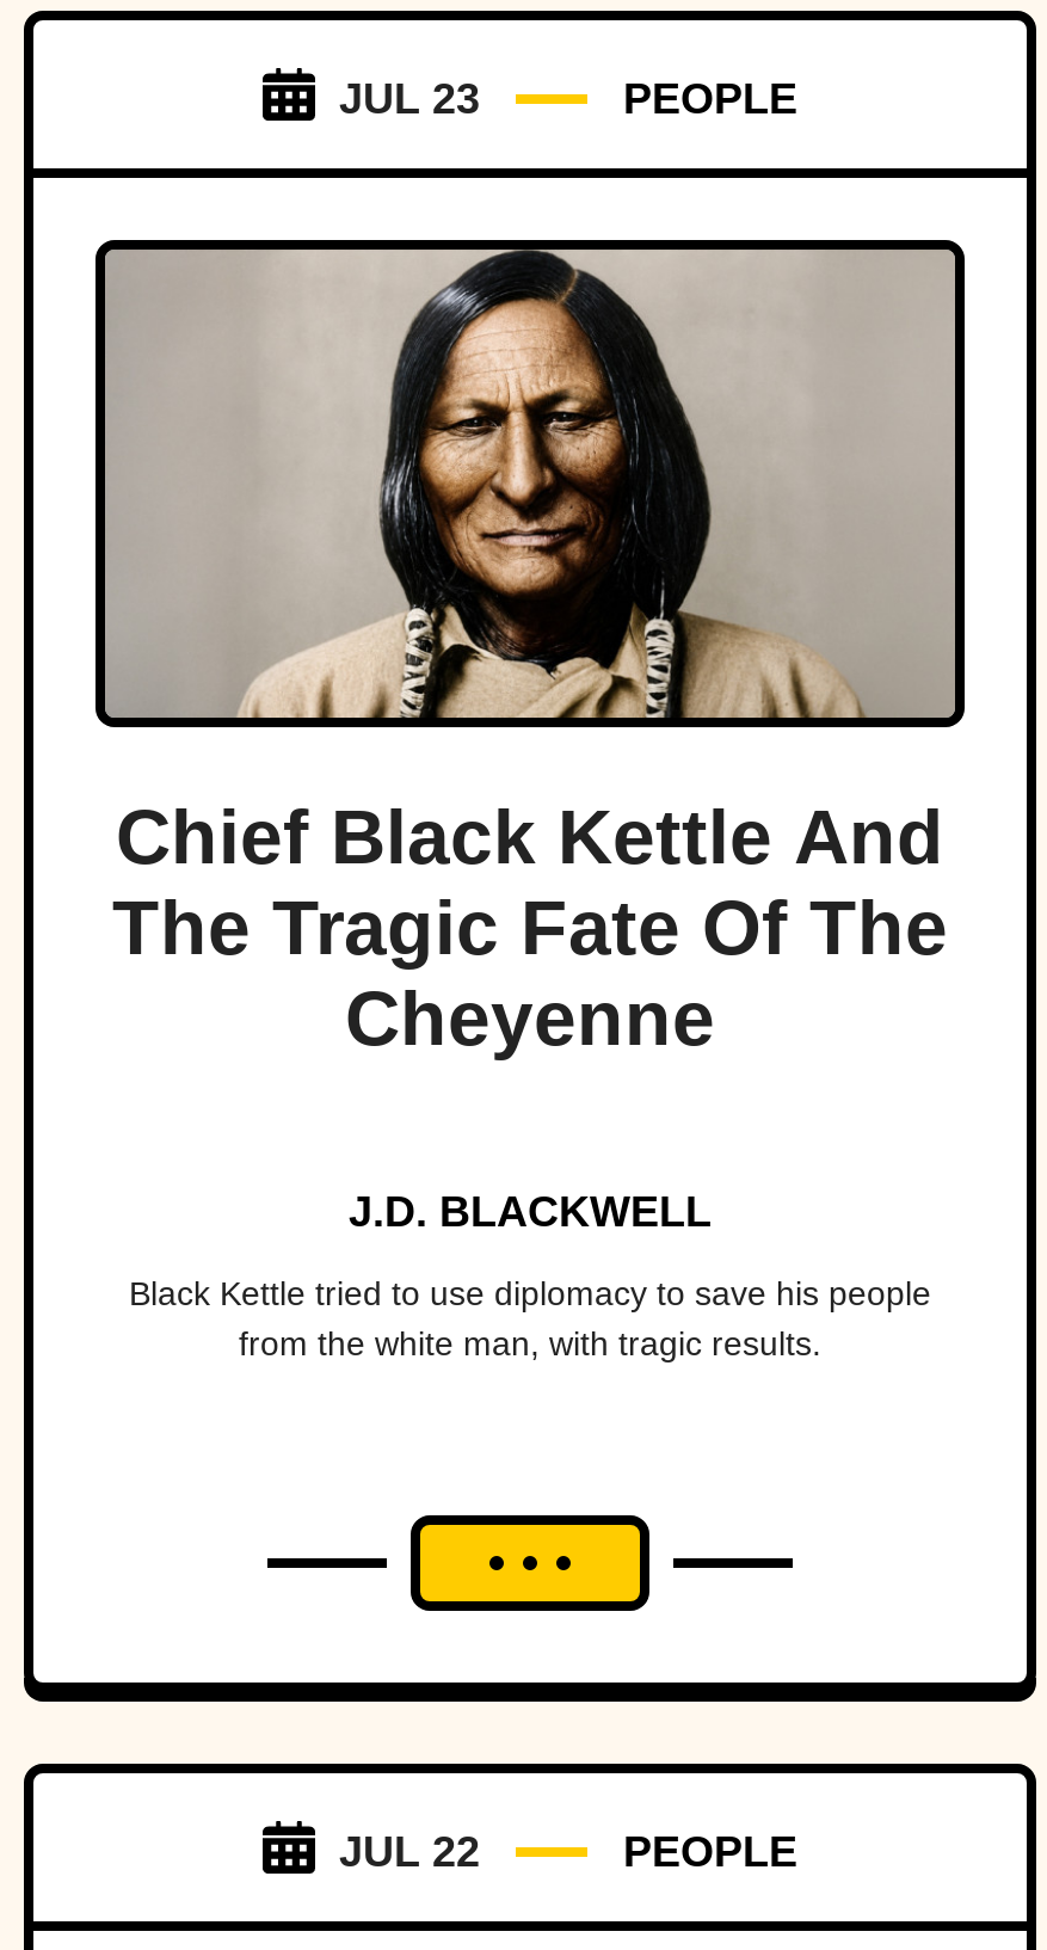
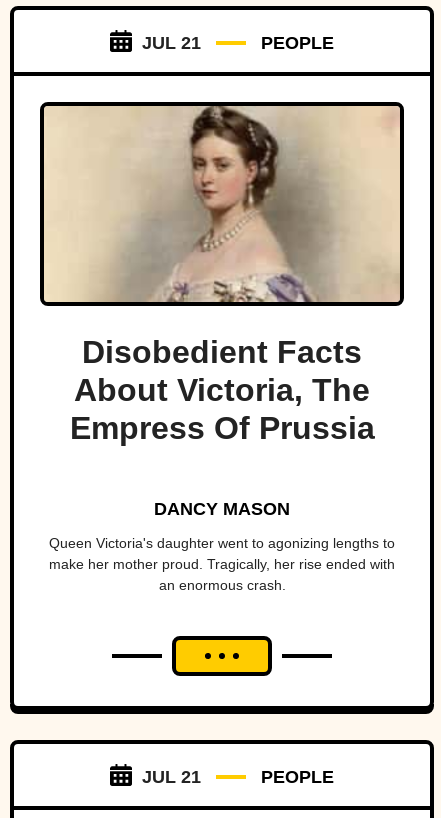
[339,75,480,123] JUL 23 -> [142,33,201,53] JUL 21
[105,250,955,1062] [image] | Chief Black Kettle And | The Tragic Fate Of The | Cheyenne -> [45,106,400,446] [image] | Disobedient Facts | About Victoria, The | Empress Of Prussia
[349,1188,712,1236] J.D. BLACKWELL -> [154,499,290,519] DANCY MASON
[129,1274,931,1362] Black Kettle tried to use diplomacy to save his people | from the white man, with tragic results. -> [49,535,395,593] Queen Victoria's daughter went to agonizing lengths to | make her mother proud. Tragically, her rise ended with | an enormous crash.
[339,1828,480,1876] JUL 22 -> [142,767,201,787] JUL 21

